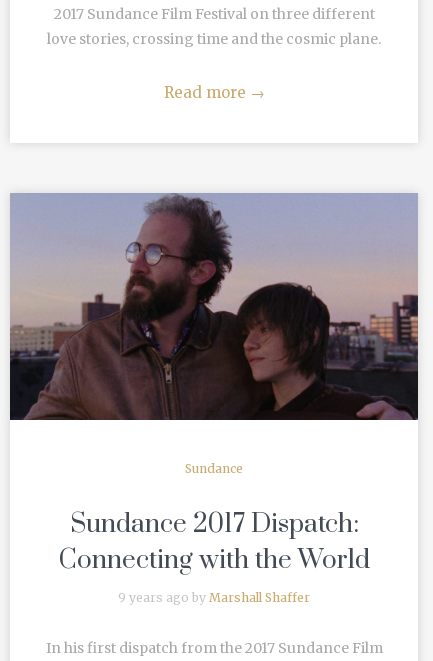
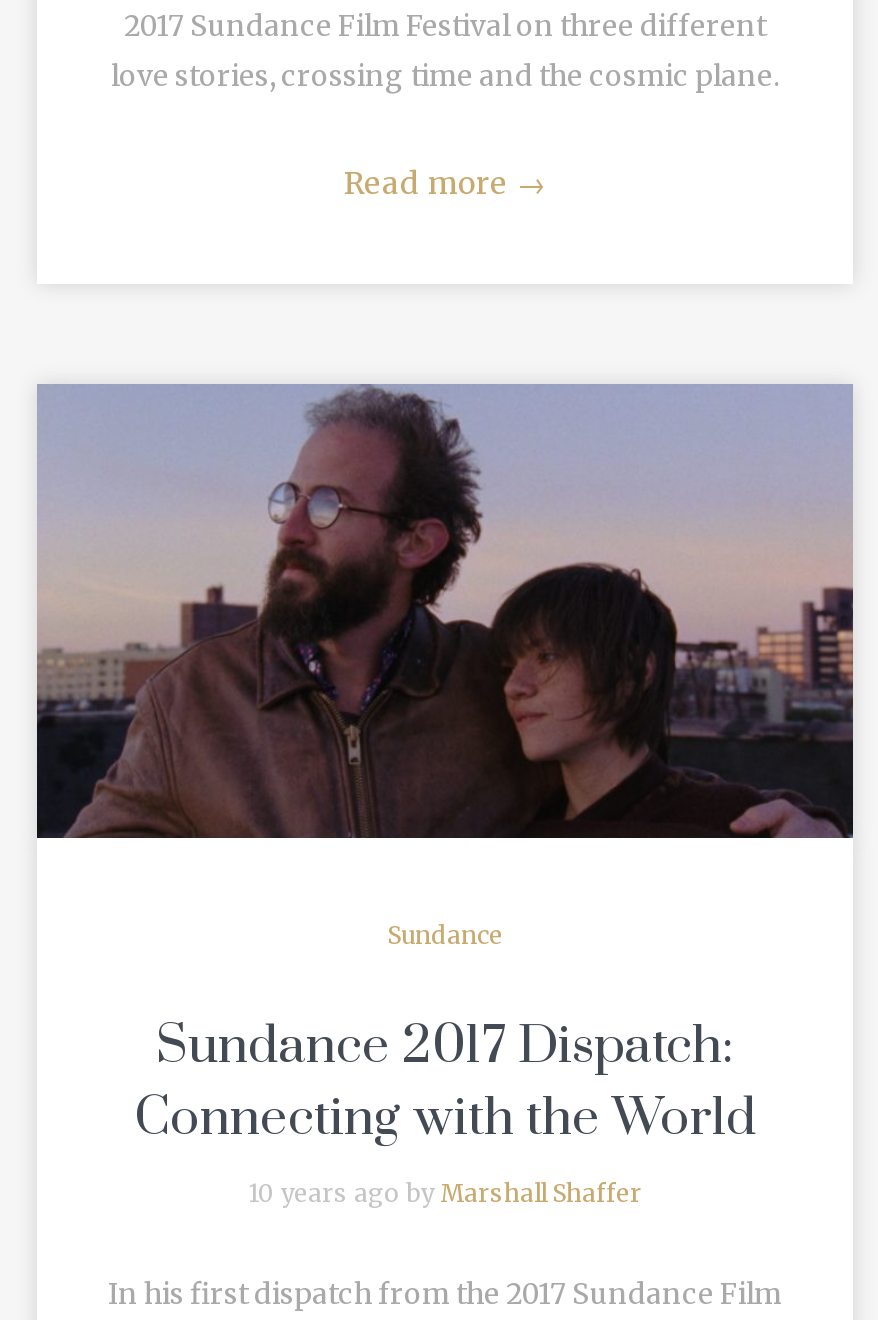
[118,590,310,605] 9 years ago by Marshall Shaffer -> [248,1178,642,1208] 10 years ago by Marshall Shaffer

